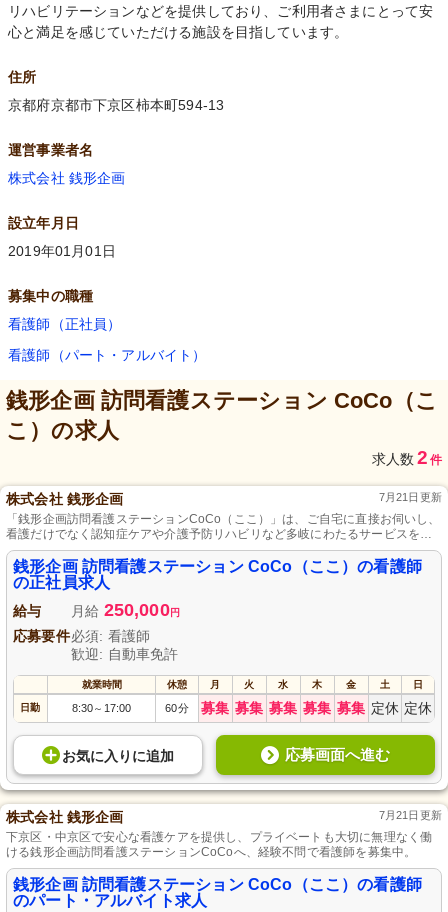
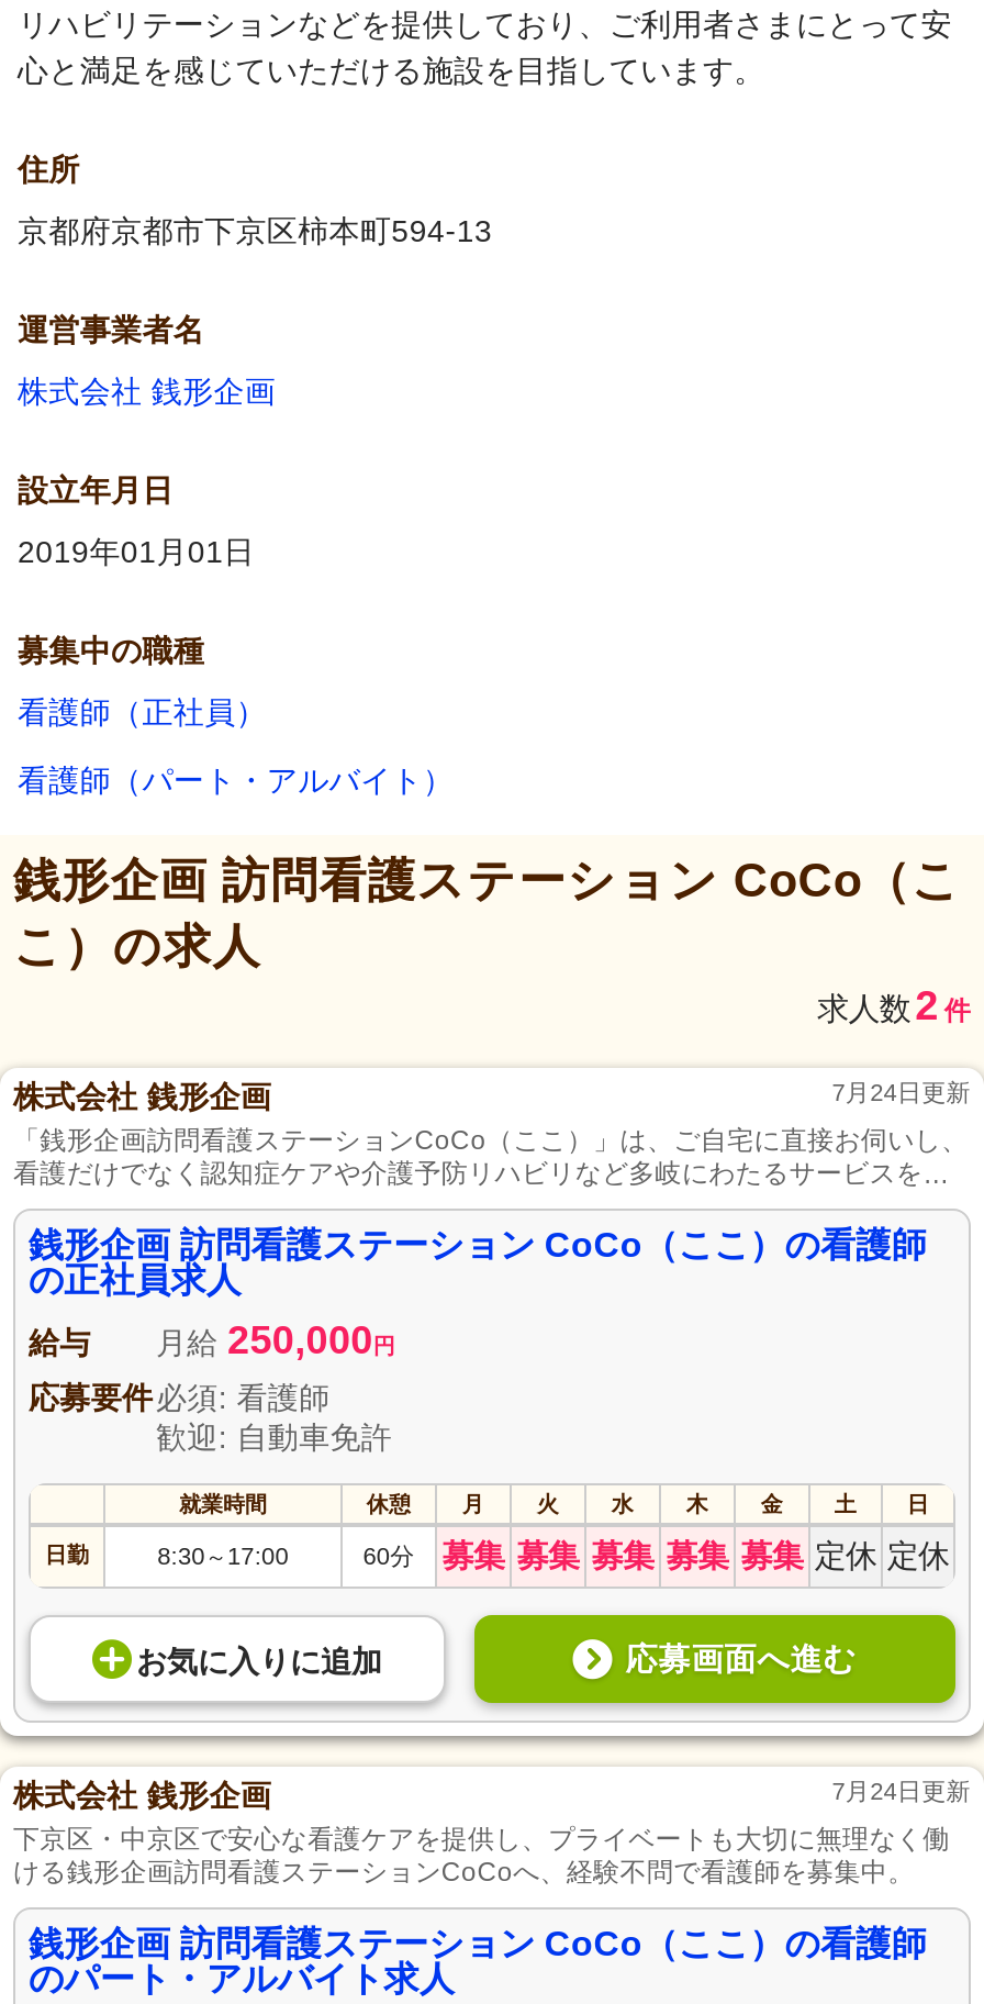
[379,491,442,503] 7月21日更新 -> [832,1080,971,1106] 7月24日更新
[379,809,442,821] 7月21日更新 -> [832,1778,971,1805] 7月24日更新

